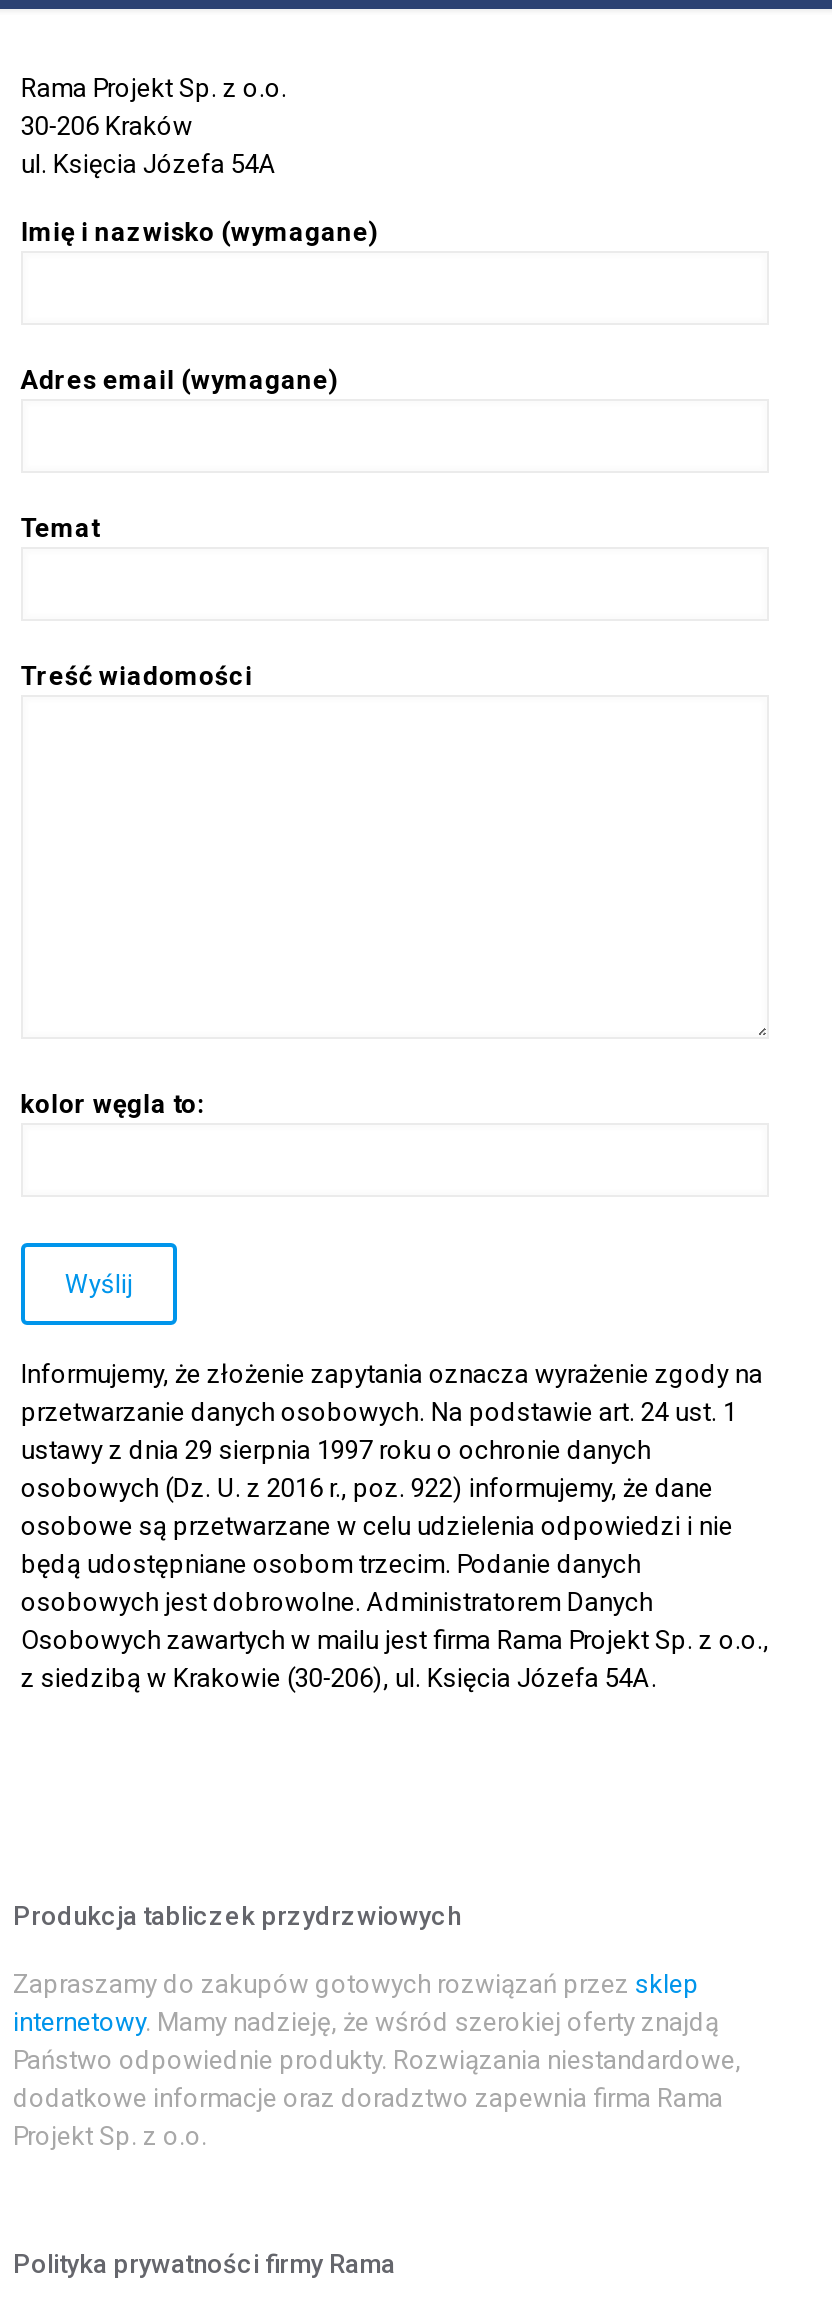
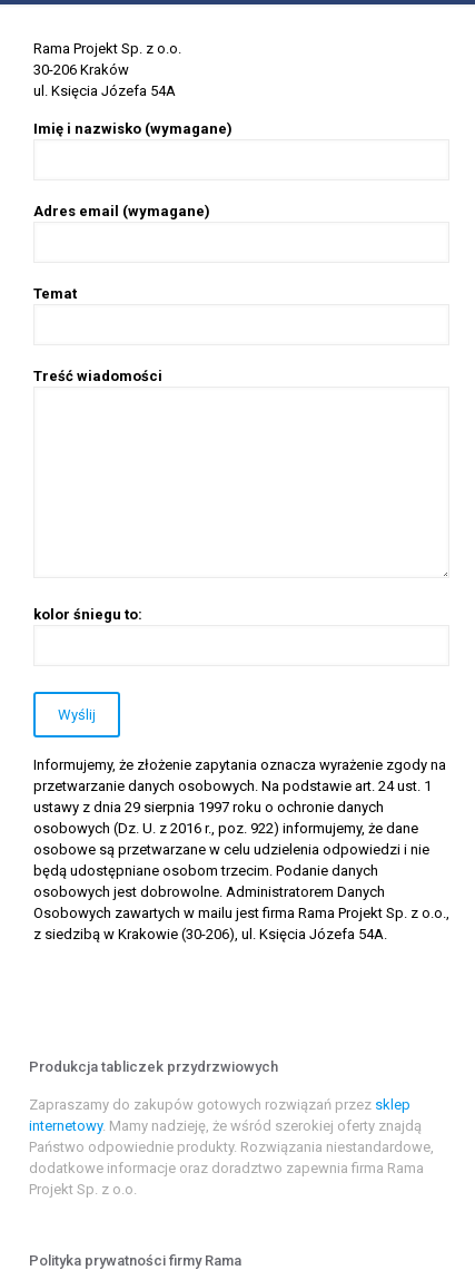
[21,1089,205,1119] kolor węgla to: -> [33,606,142,623] kolor śniegu to:

